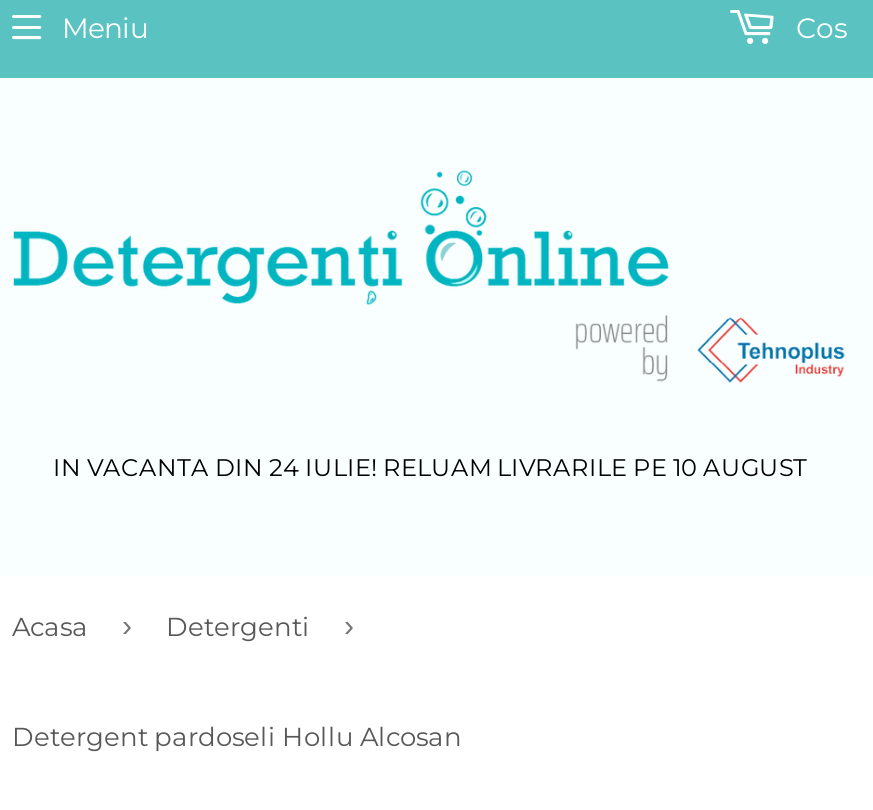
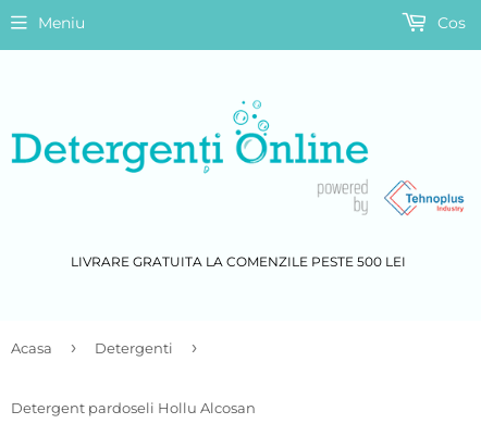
[53,453,807,483] IN VACANTA DIN 24 IULIE! RELUAM LIVRARILE PE 10 AUGUST -> [71,254,406,270] LIVRARE GRATUITA LA COMENZILE PESTE 500 LEI

